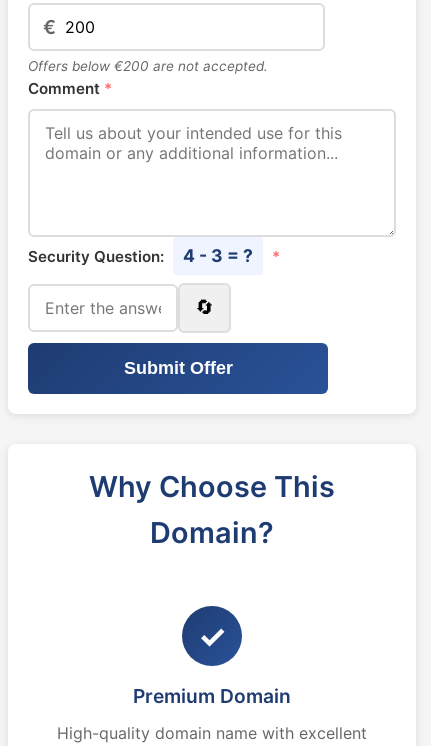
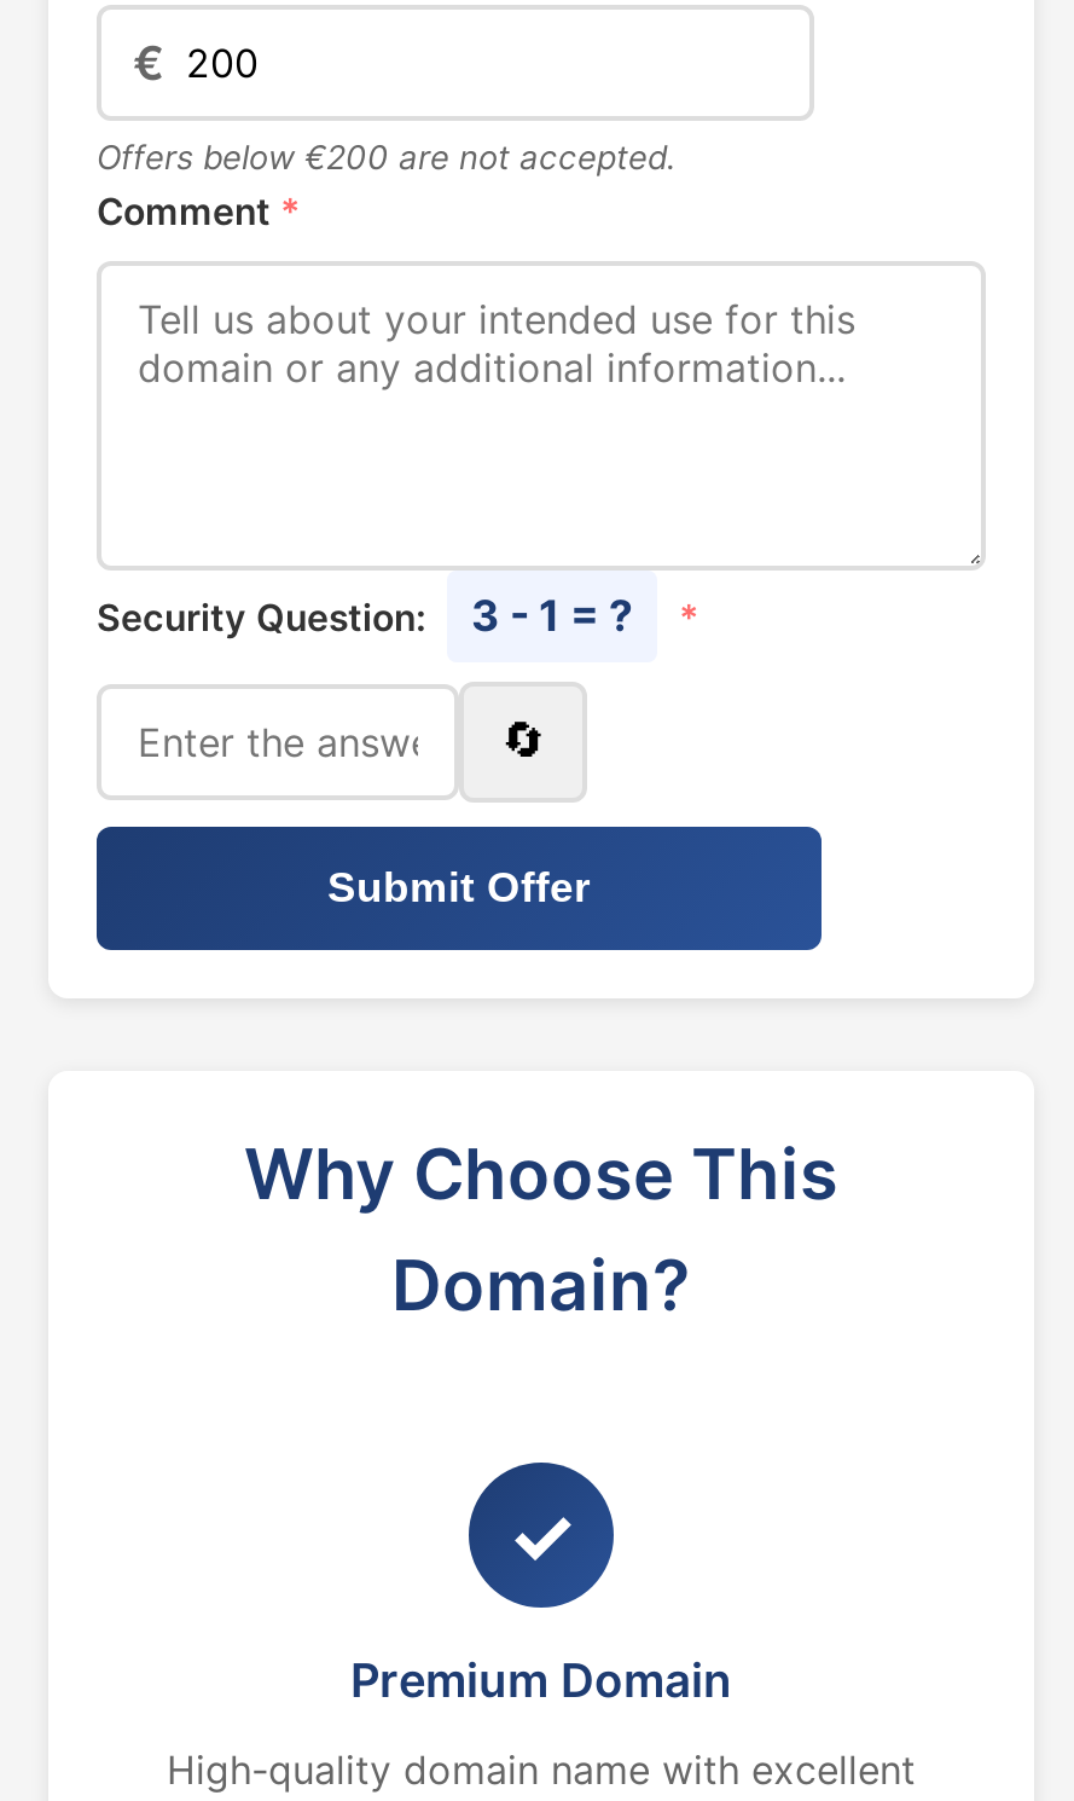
[183,245,253,266] 4 - 3 = ? -> [471,590,633,641] 3 - 1 = ?

